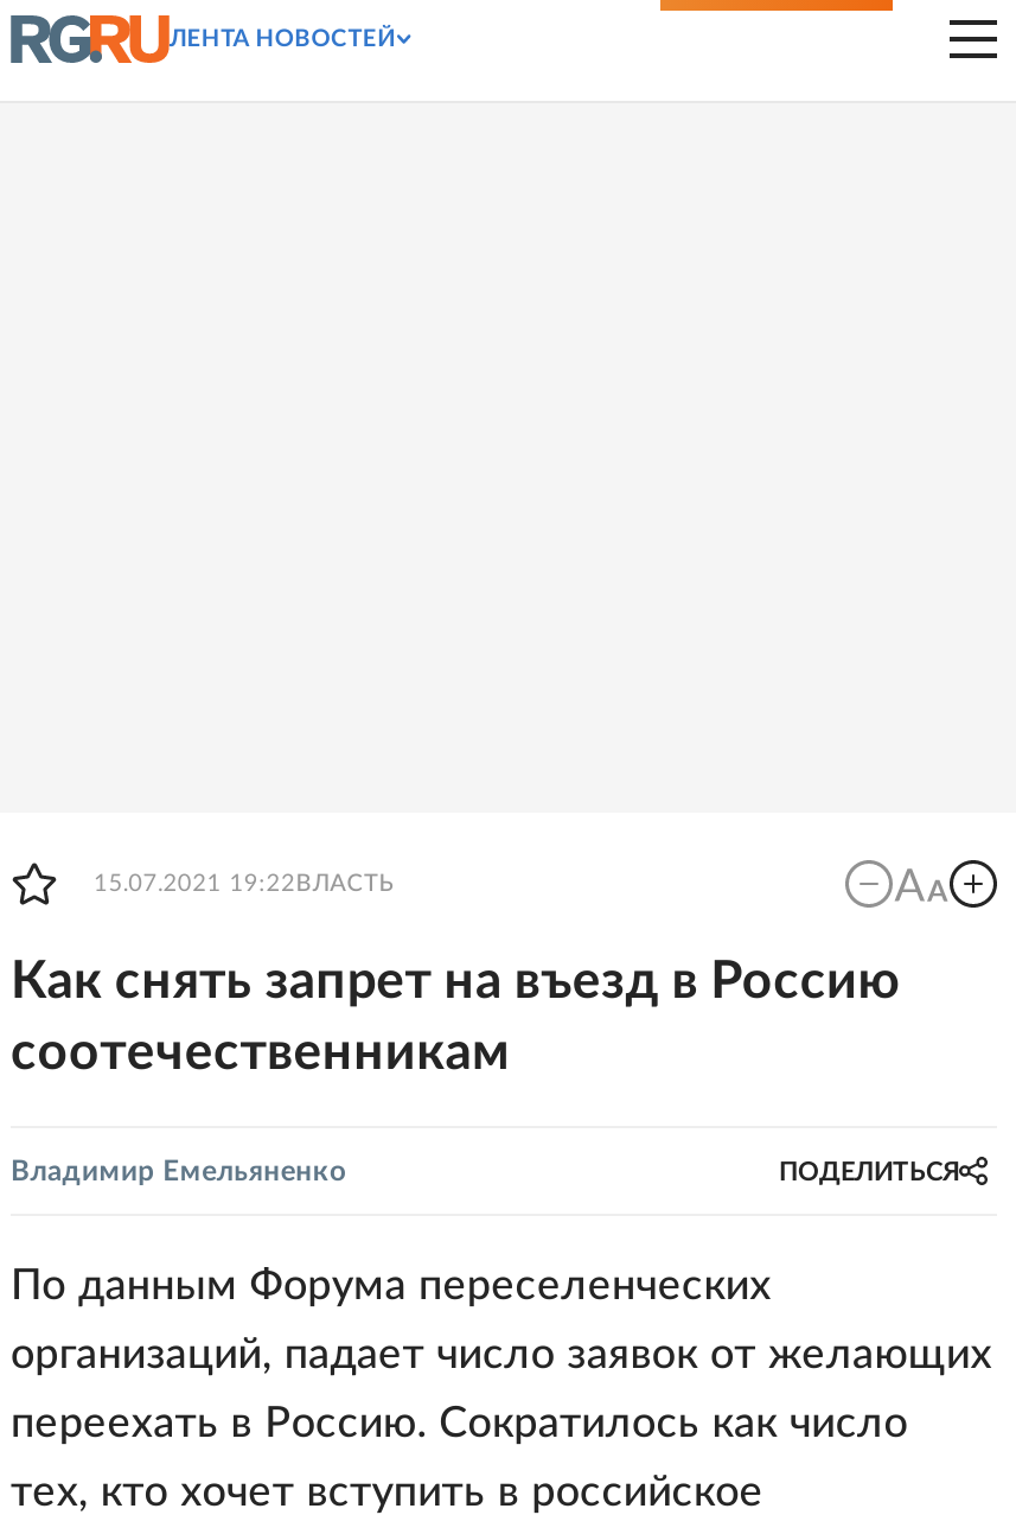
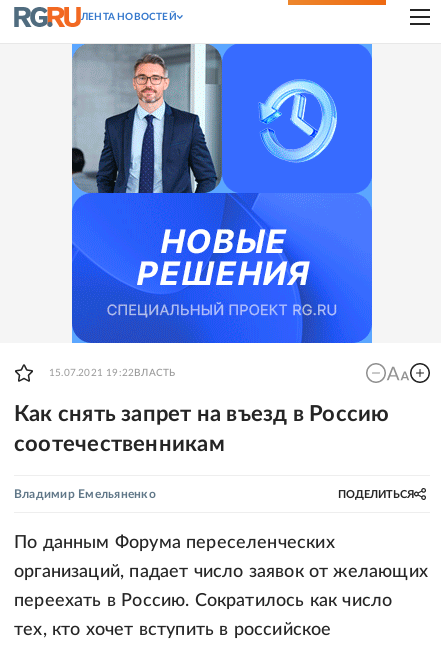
none -> [71,43,373,344] [image]

